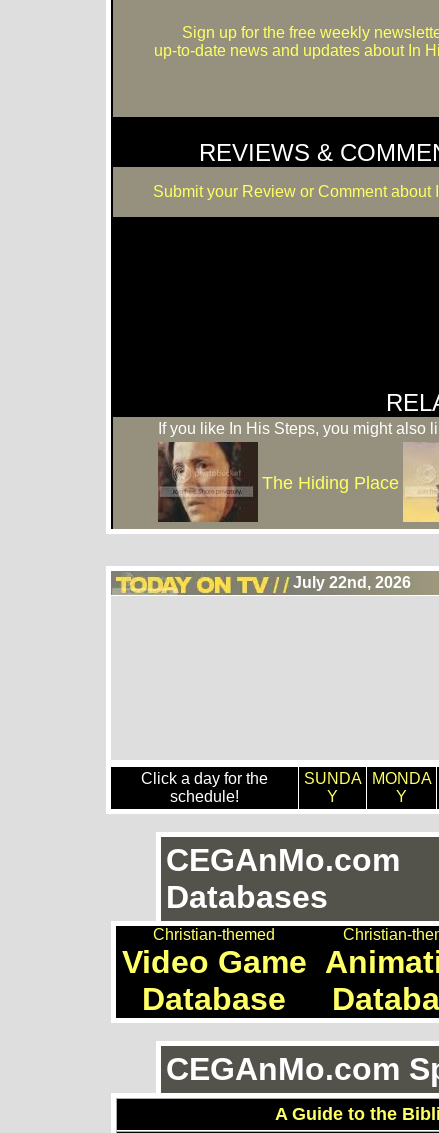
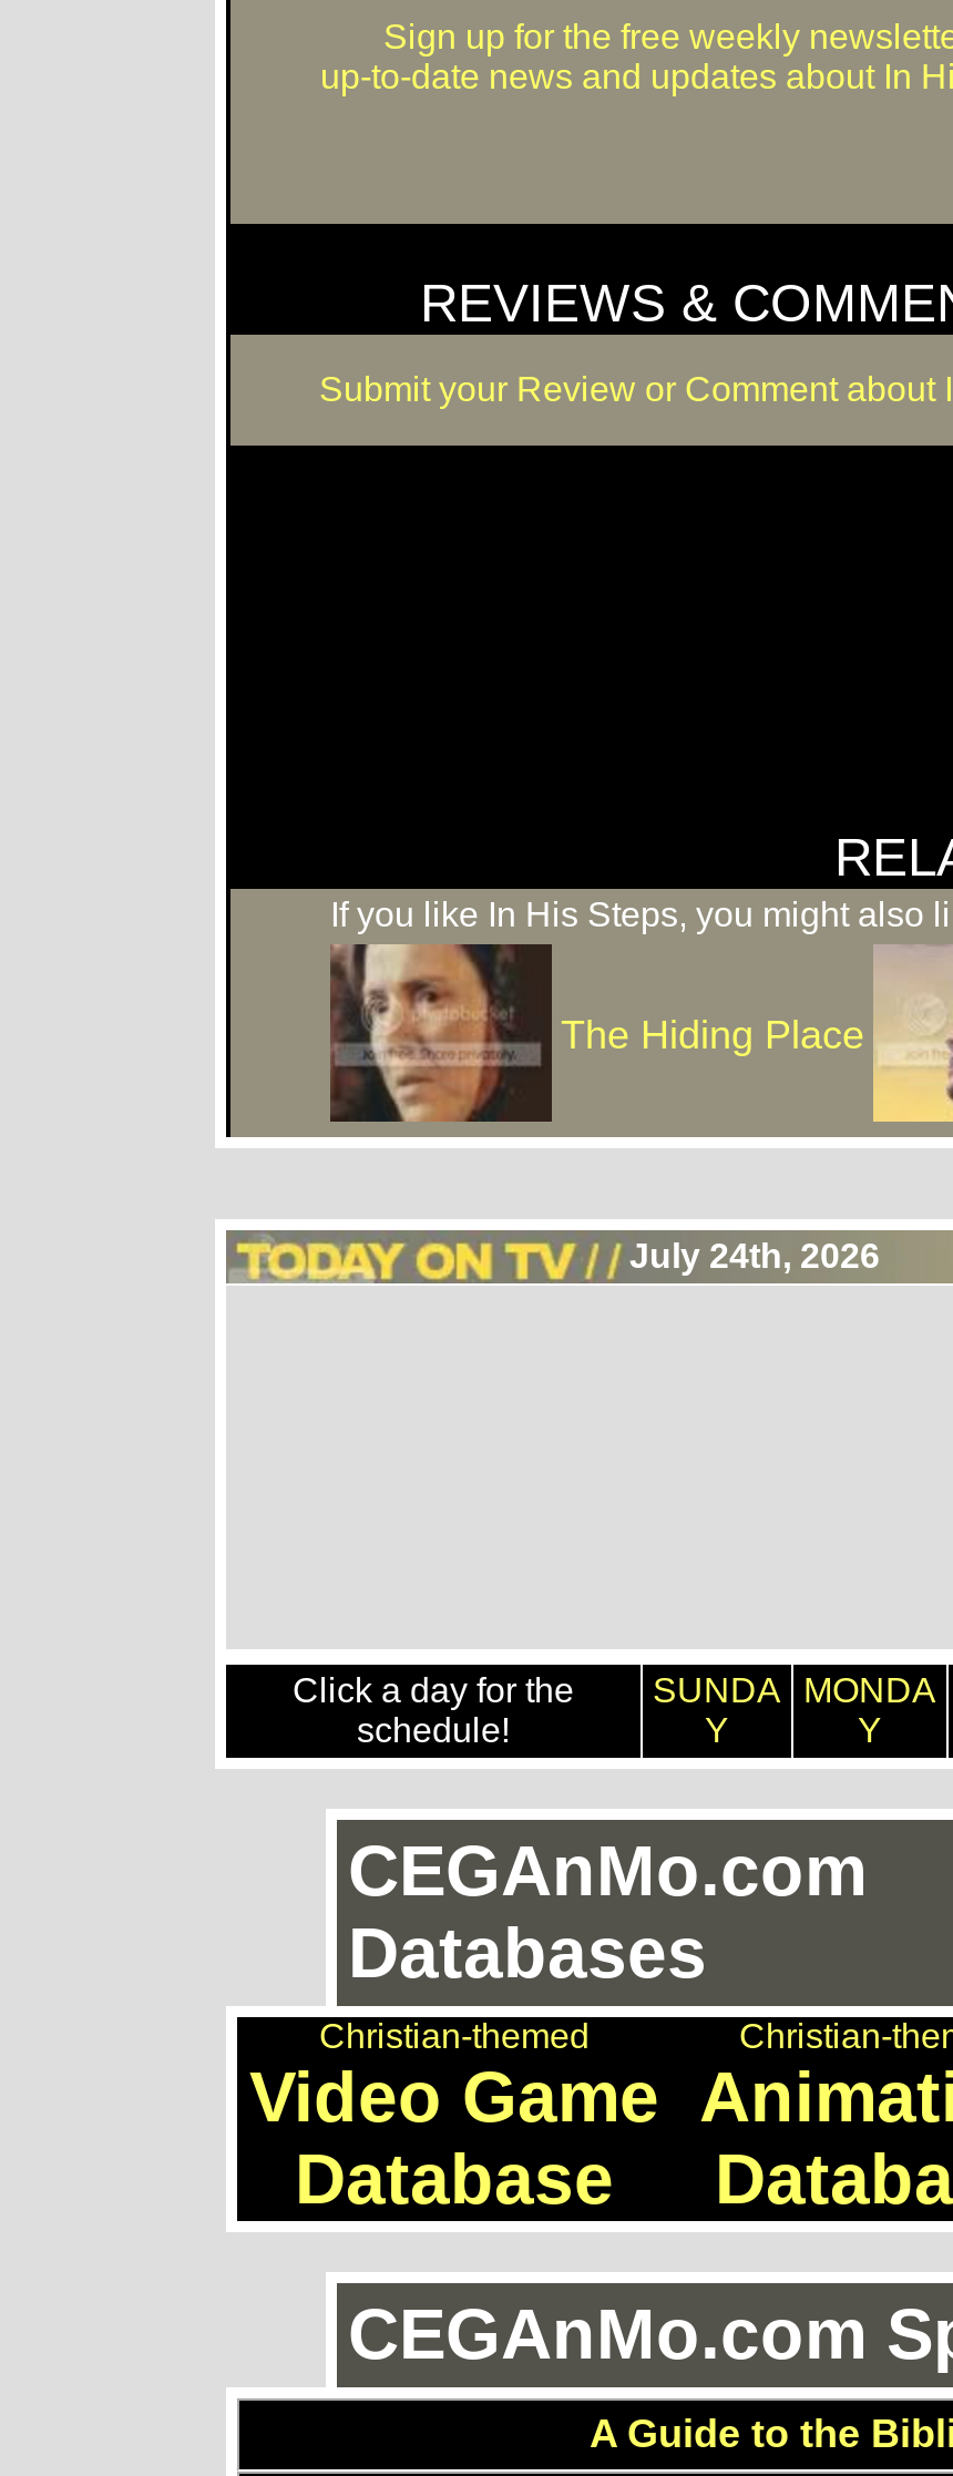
[293,574,411,591] July 22nd, 2026 -> [629,1237,880,1275] July 24th, 2026

